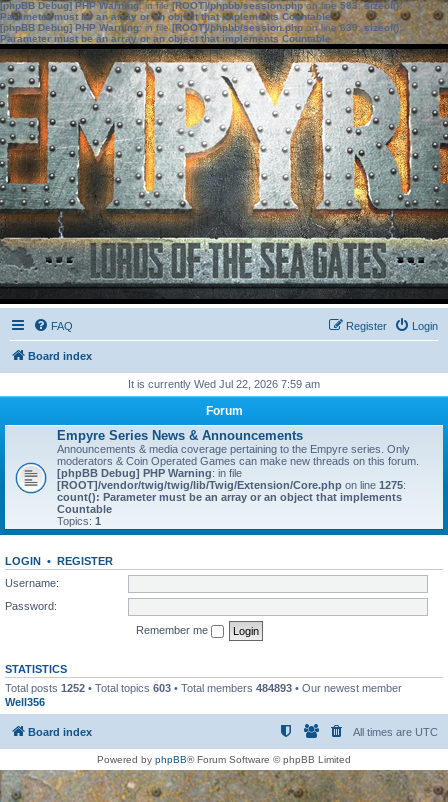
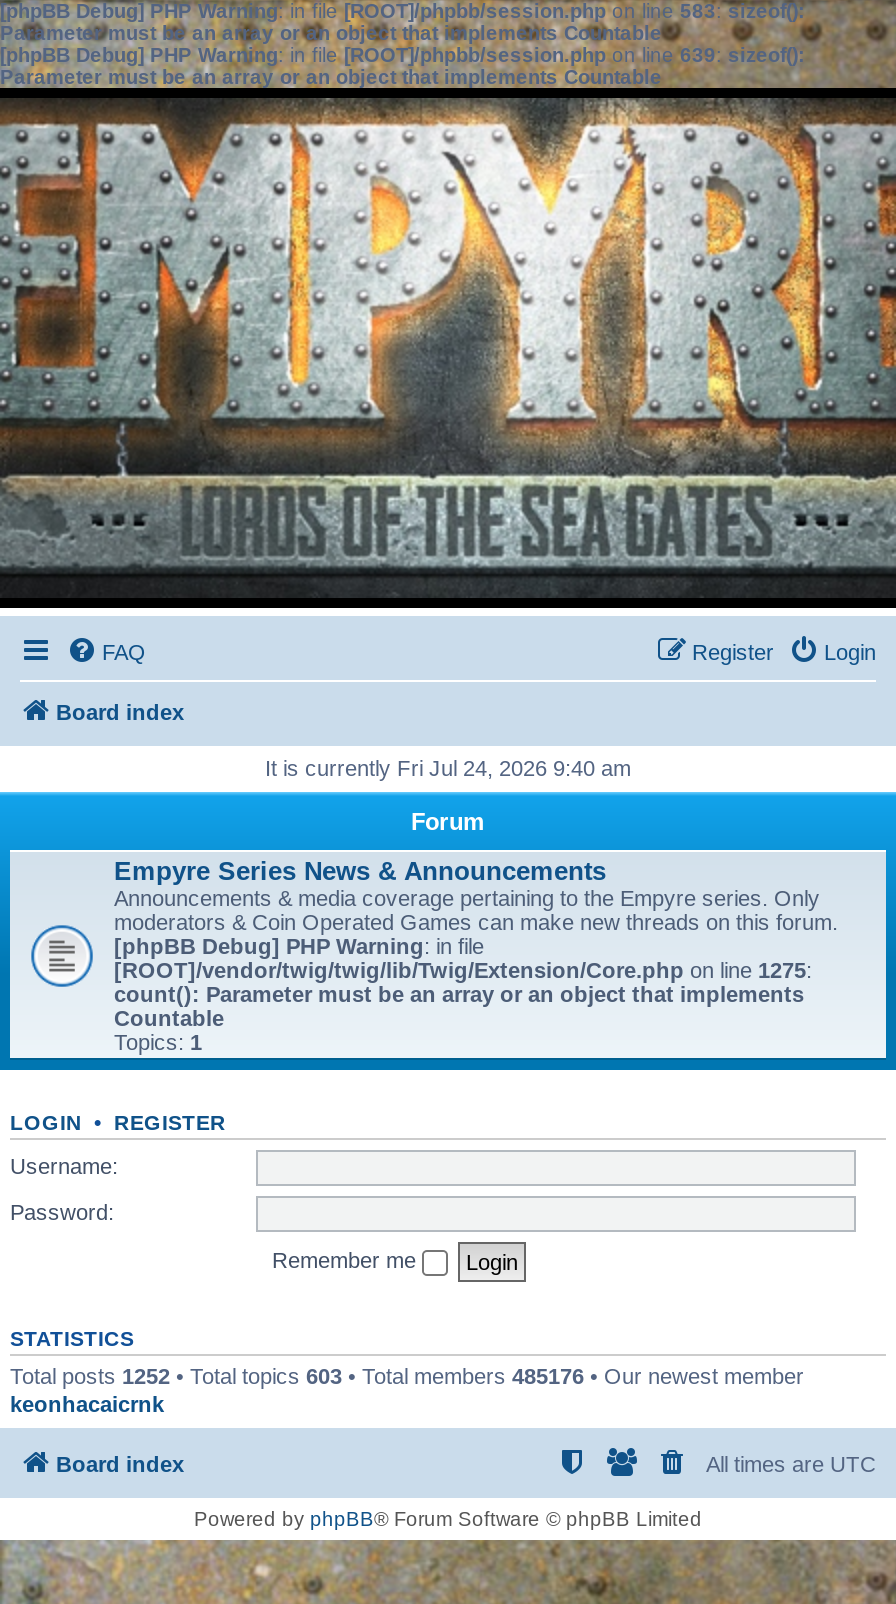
[128,378,320,390] It is currently Wed Jul 22, 2026 7:59 am -> [265,756,631,780] It is currently Fri Jul 24, 2026 9:40 am
[5,681,402,707] Total posts 1252 • Total topics 603 • Total members 484893 • Our newest member | Well356 -> [10,1363,804,1415] Total posts 1252 • Total topics 603 • Total members 485176 • Our newest member | keonhacaicrnk

